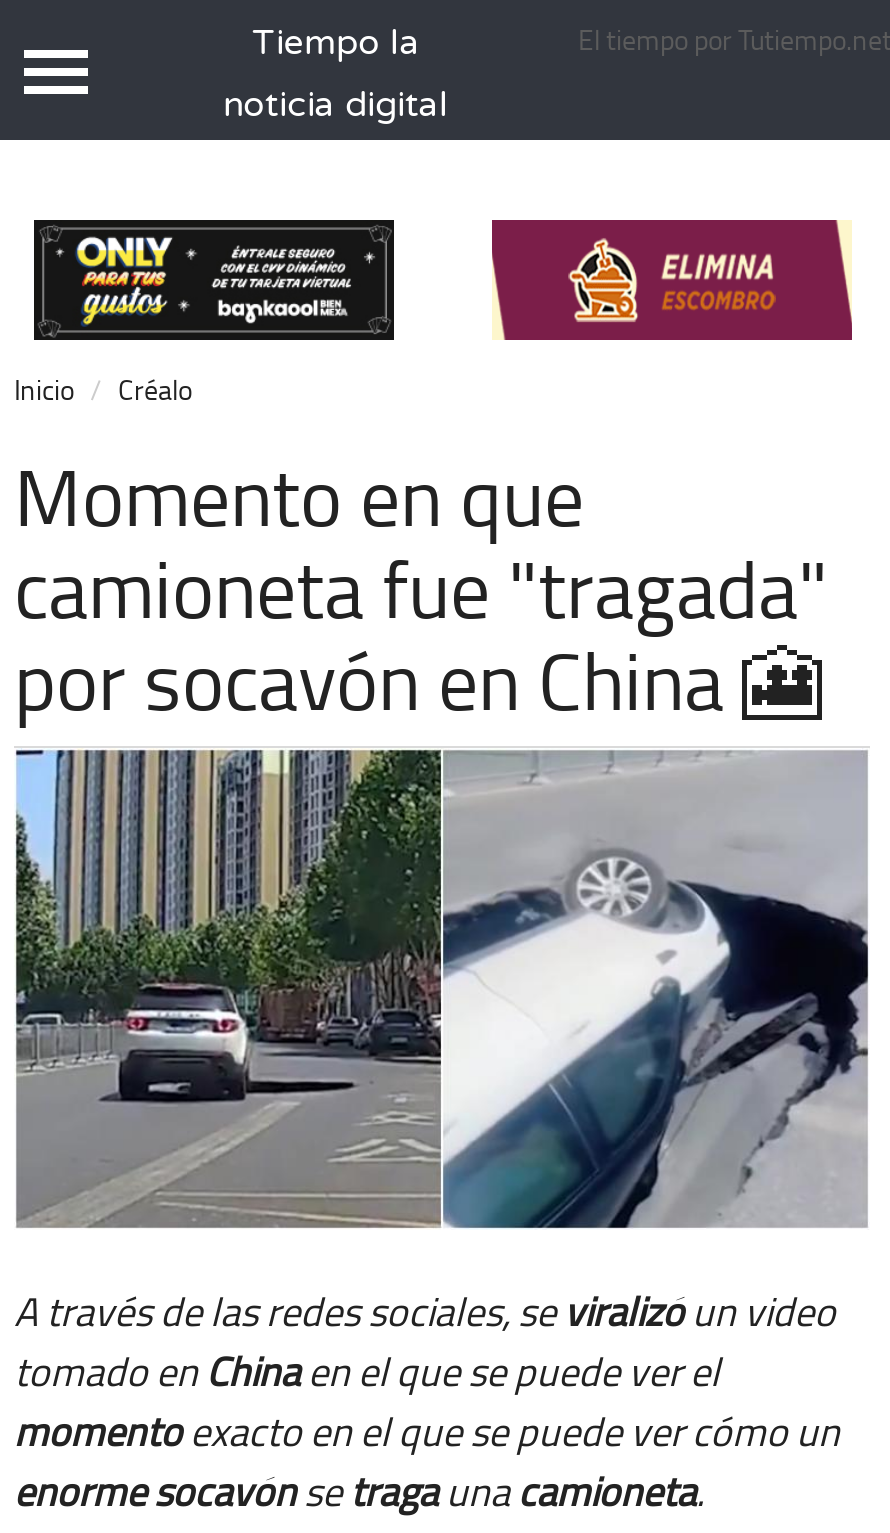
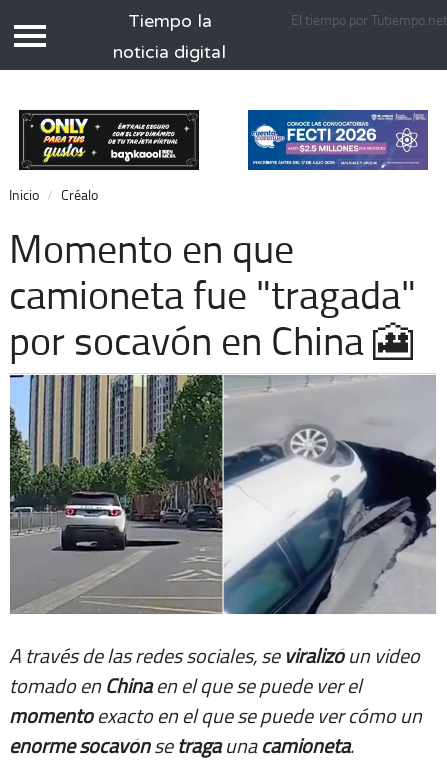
[490,218,852,342] [image] -> [247,109,429,171] [image]

